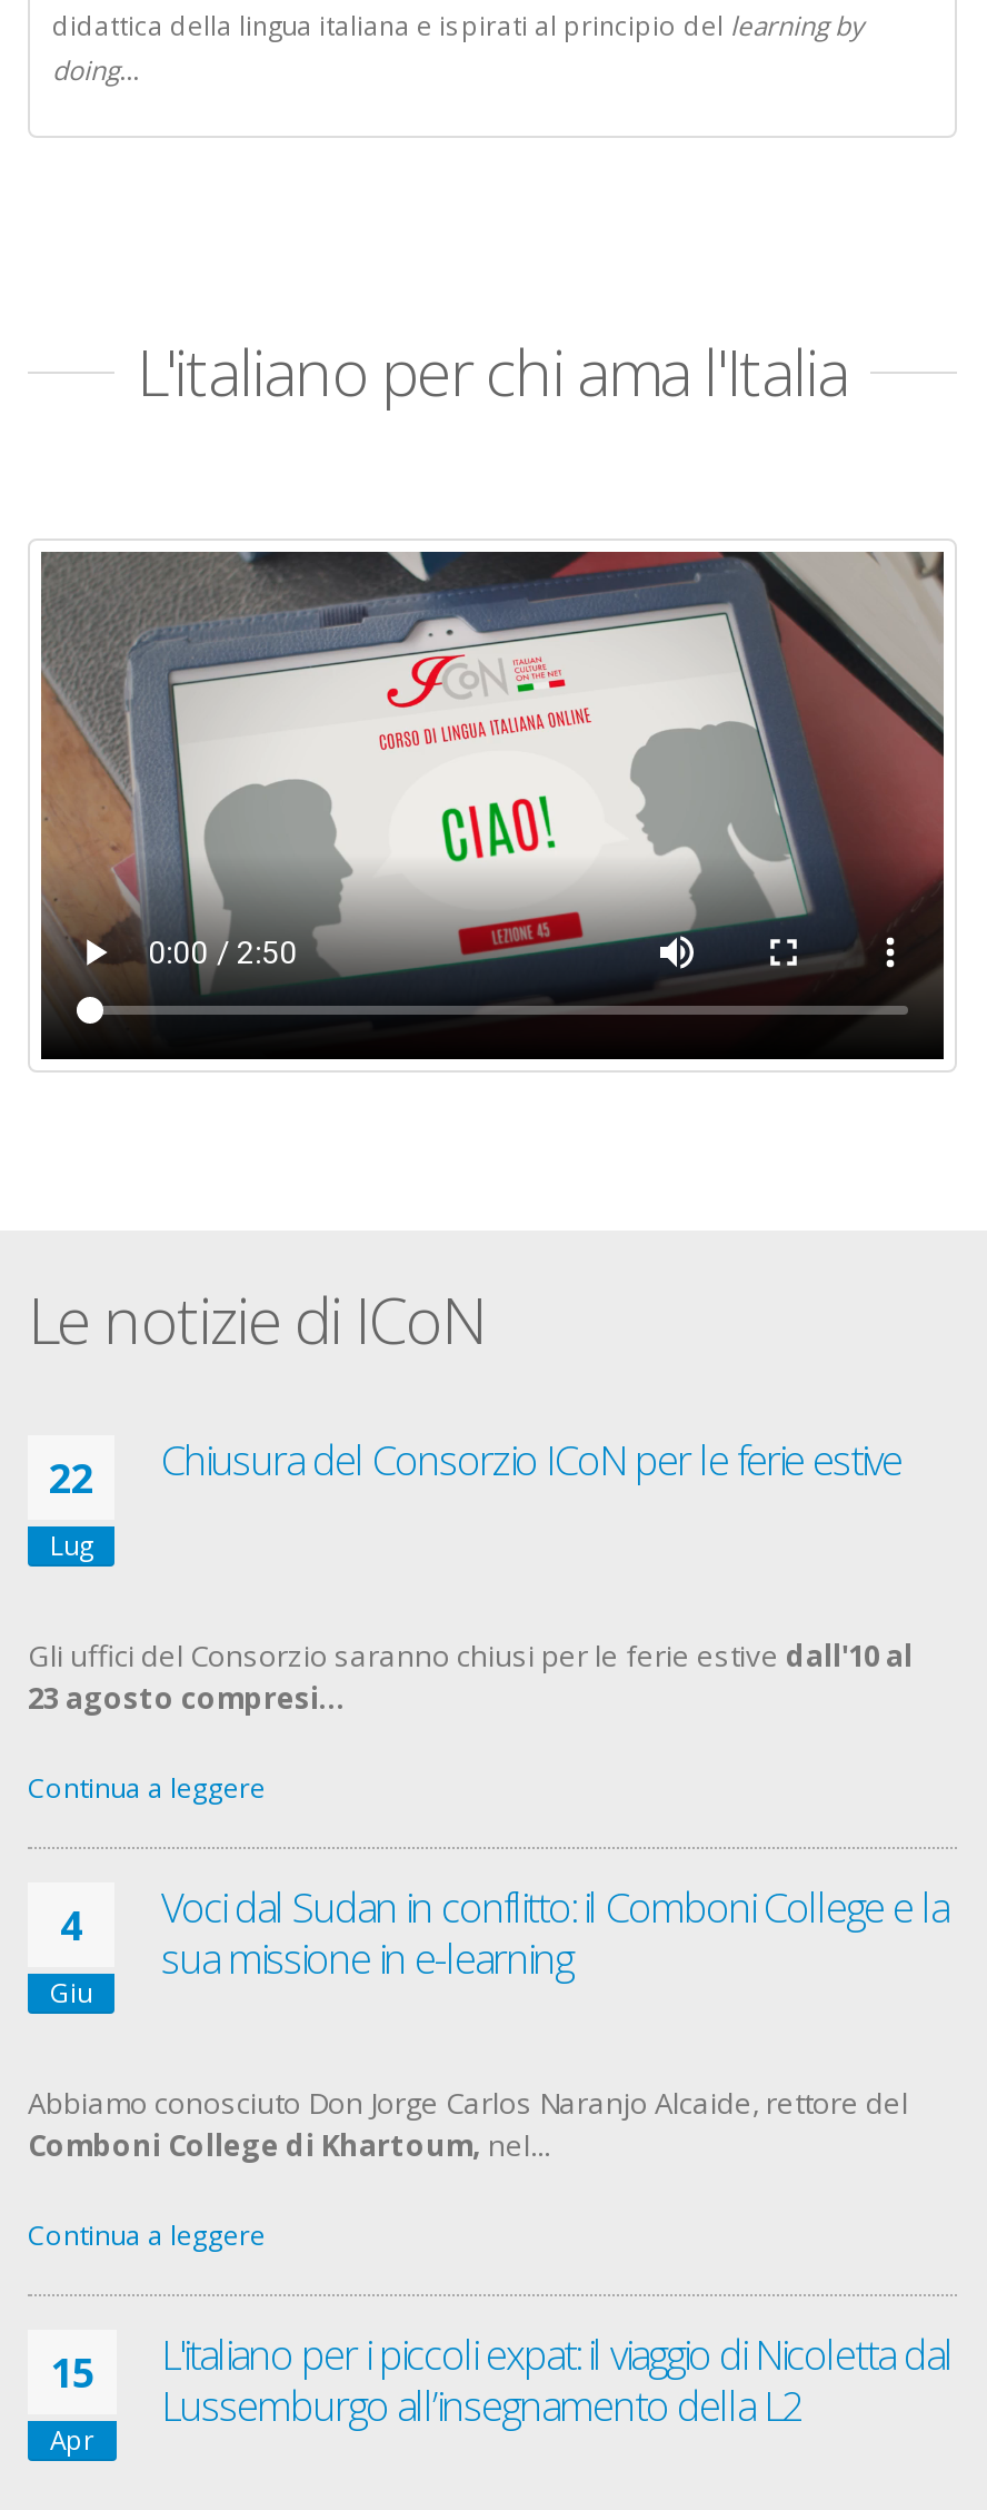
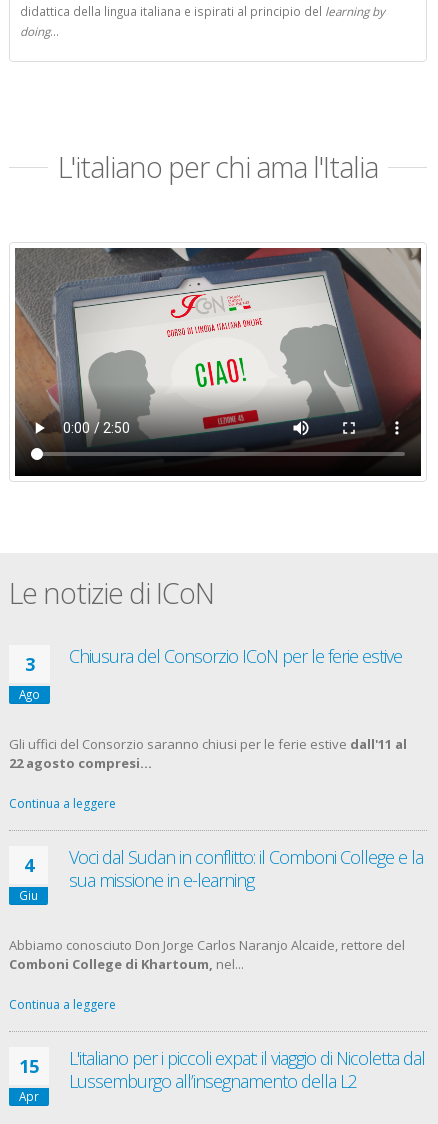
[49,1452,93,1563] 22 | Lug -> [19,652,40,702] 3 | Ago
[28,1636,913,1676] Gli uffici del Consorzio saranno chiusi per le ferie estive dall'10 al -> [9,735,407,753] Gli uffici del Consorzio saranno chiusi per le ferie estive dall'11 al
[28,1679,346,1719] 23 agosto compresi... -> [9,754,152,772] 22 agosto compresi...

